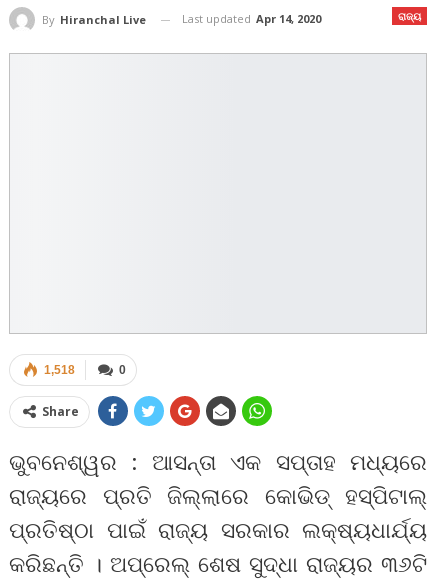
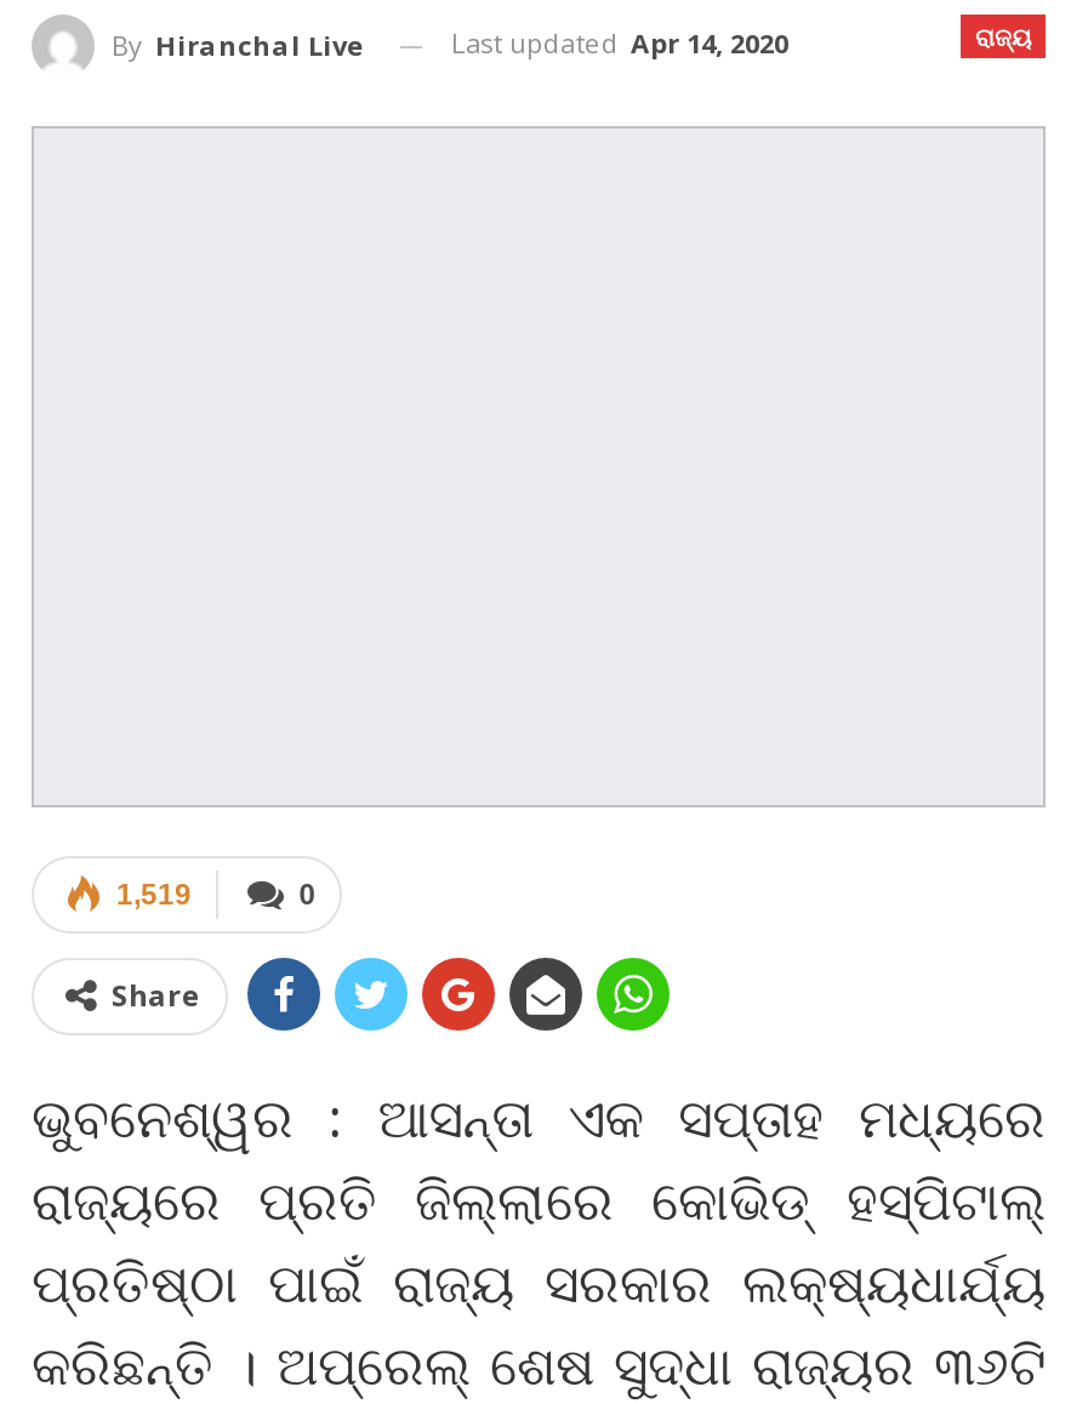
[44,363,75,377] 1,518 -> [116,878,192,912] 1,519

